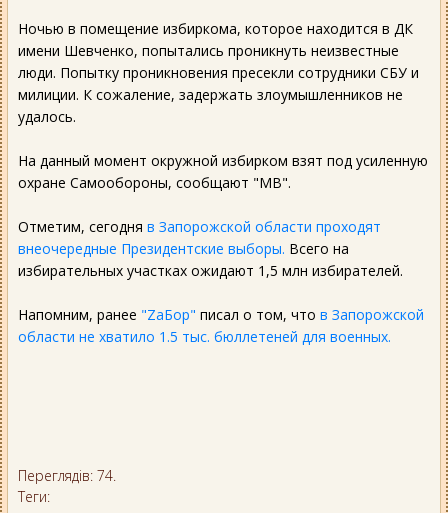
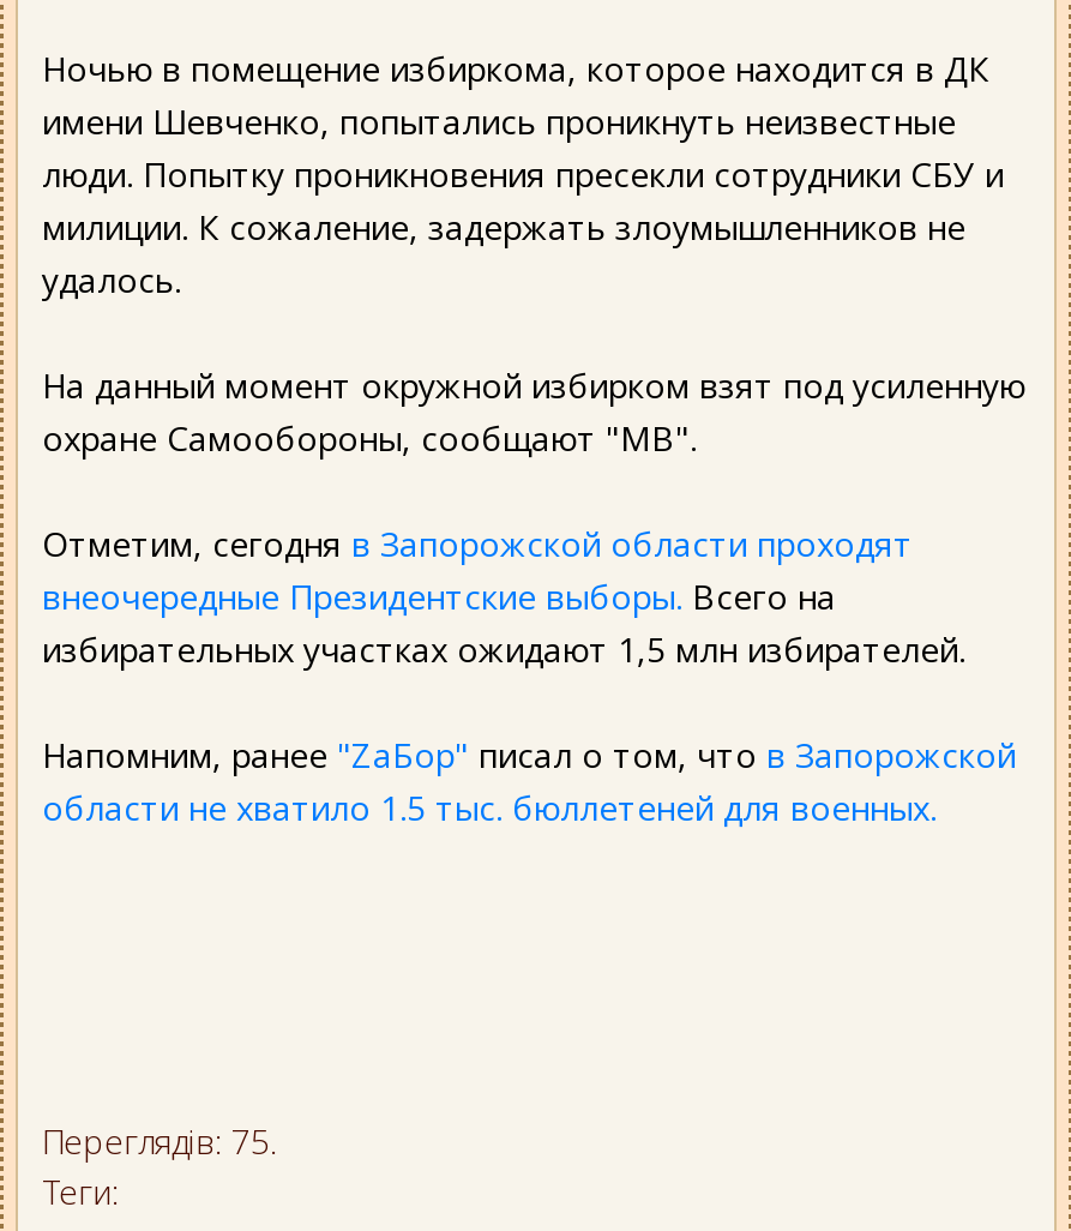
[18,466,116,485] Переглядів: 74. -> [42,1118,277,1164] Переглядів: 75.

